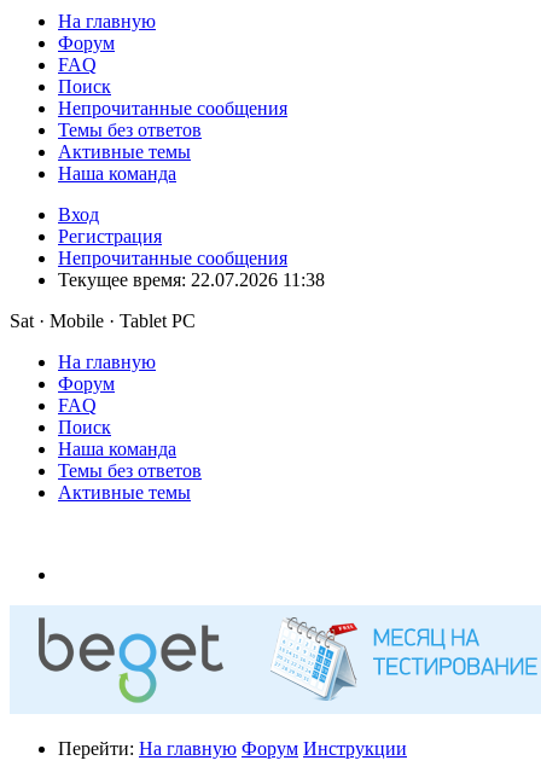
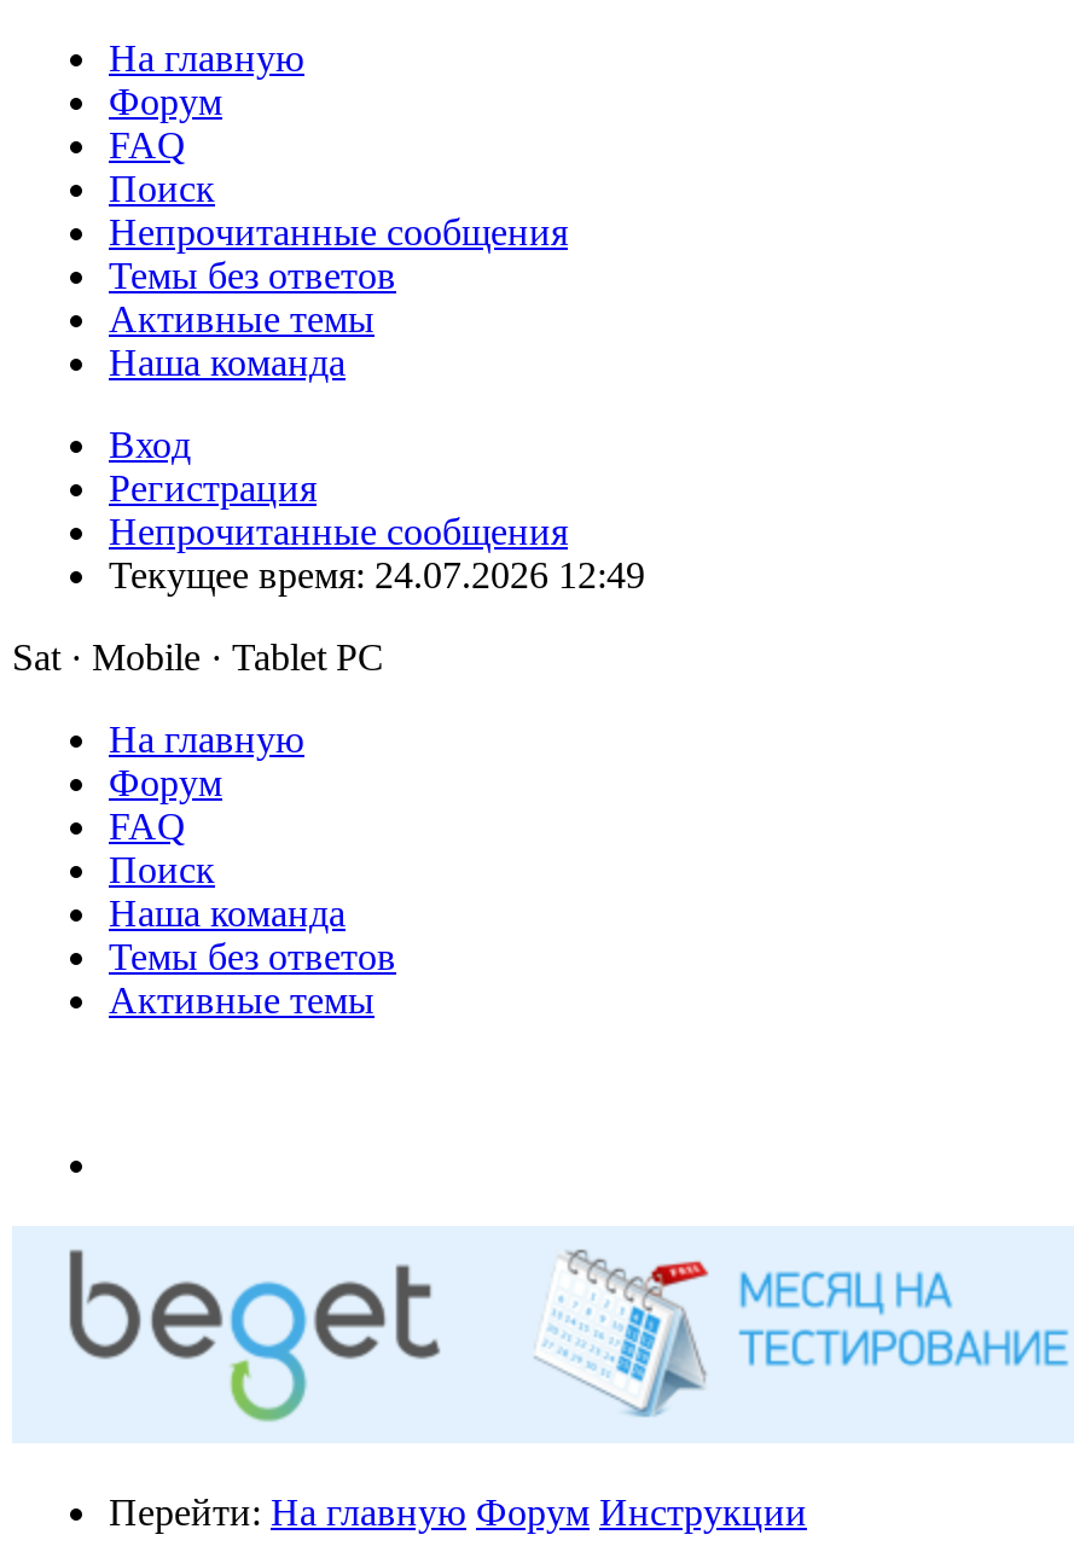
[58,269,325,290] Текущее время: 22.07.2026 11:38 -> [109,554,645,595] Текущее время: 24.07.2026 12:49

